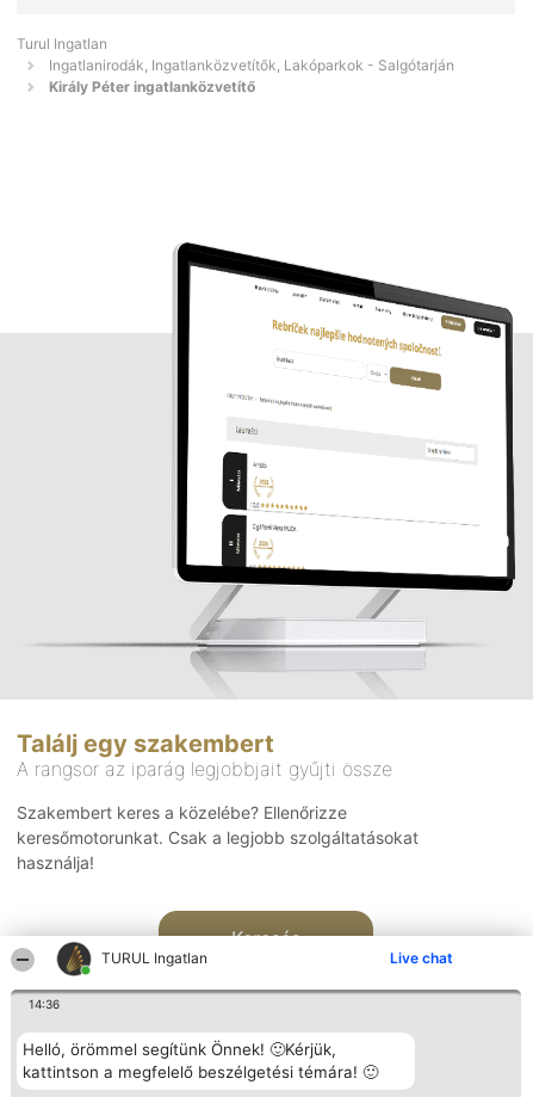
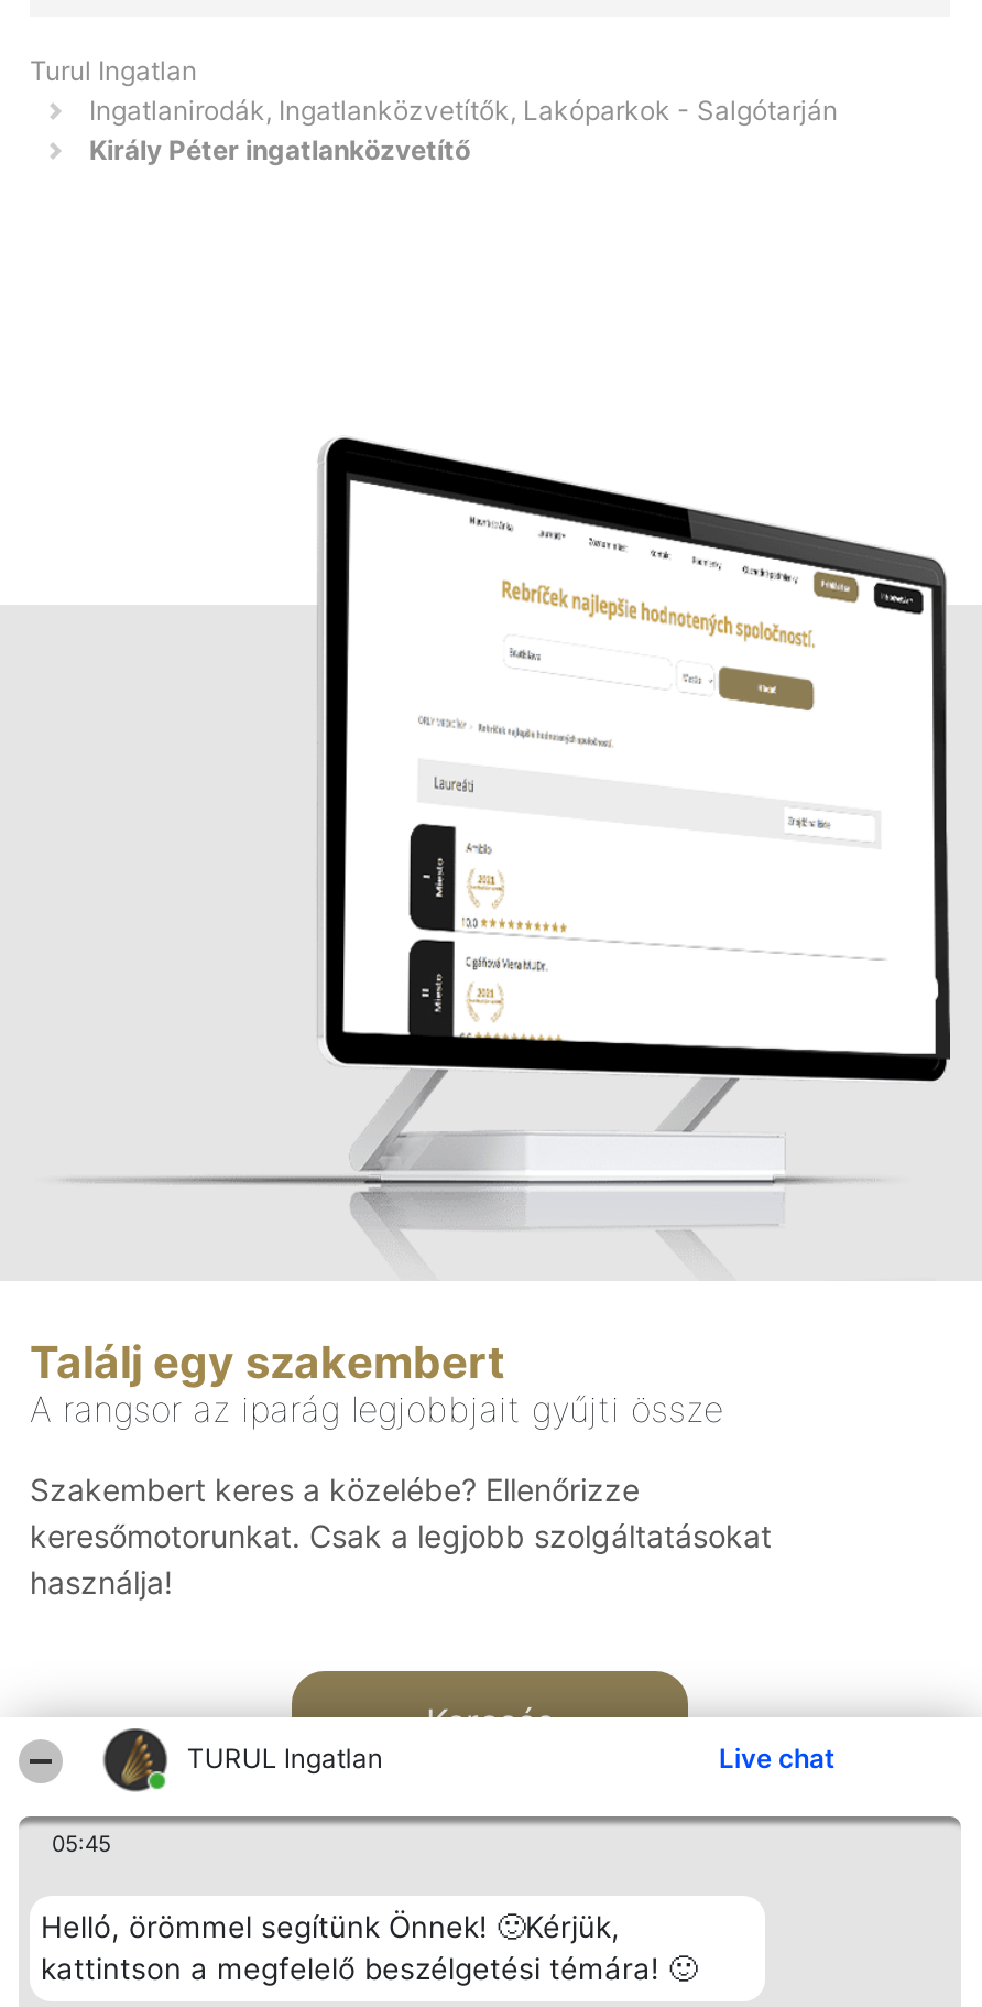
[29,997,60,1011] 14:36 -> [52,1830,111,1856] 05:45

